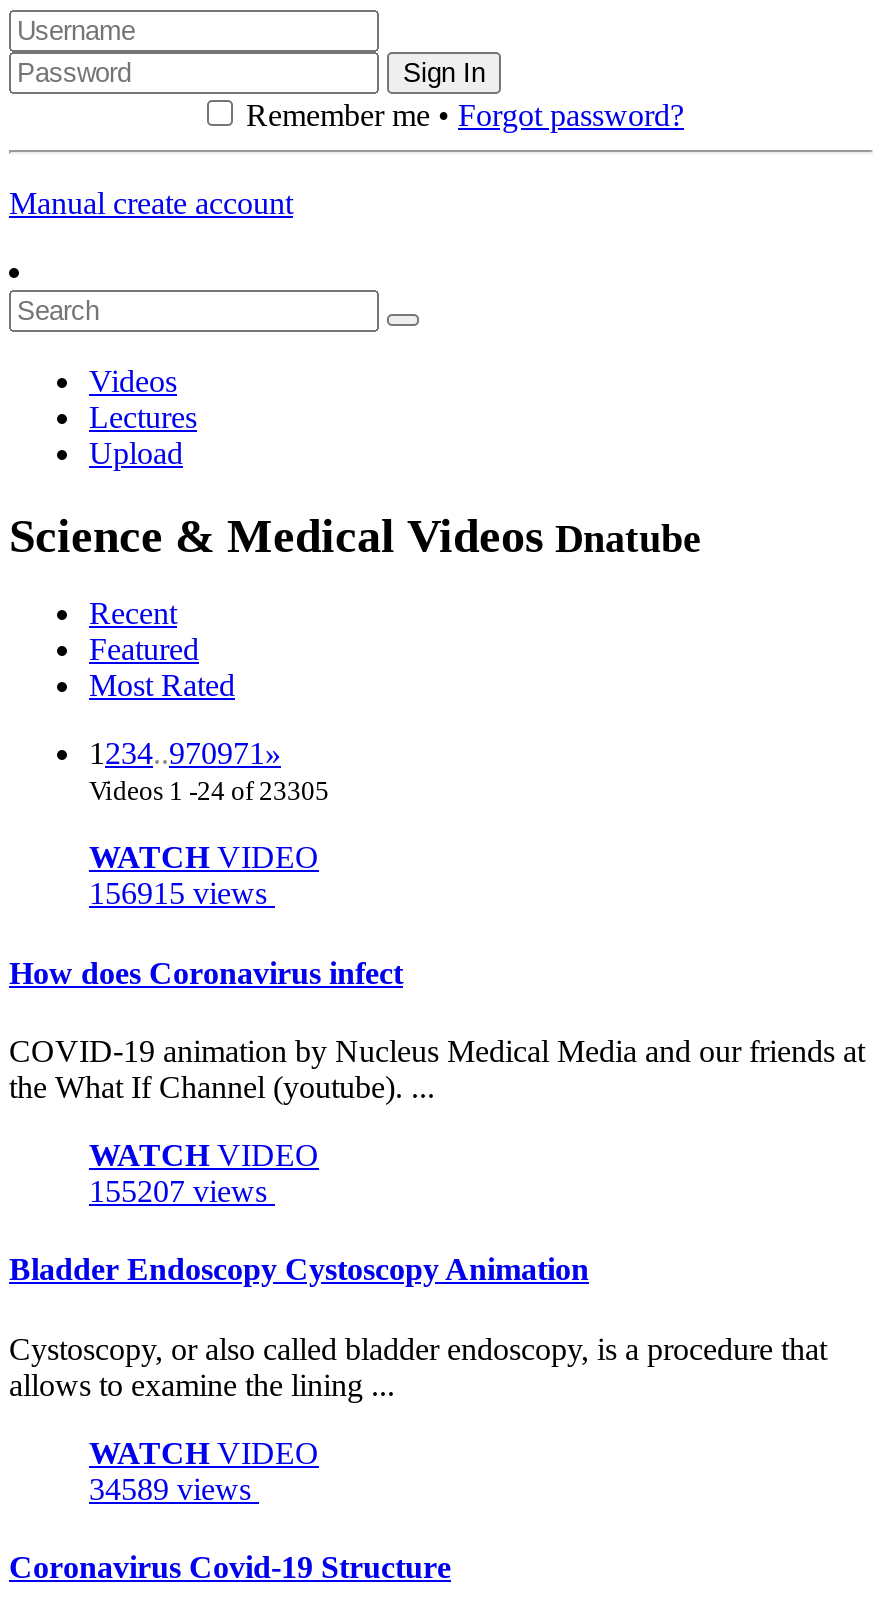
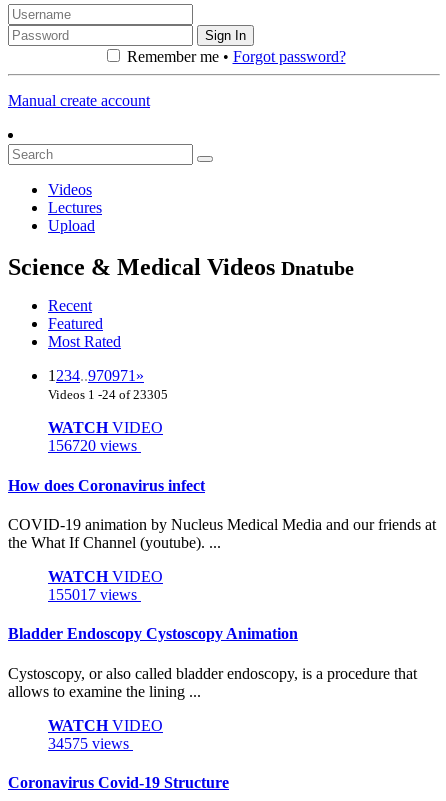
[89,877,275,911] 156915 views -> [48,437,141,454] 156720 views
[89,1174,275,1208] 155207 views -> [48,586,141,603] 155017 views
[89,1471,259,1505] 34589 views -> [48,734,133,751] 34575 views

